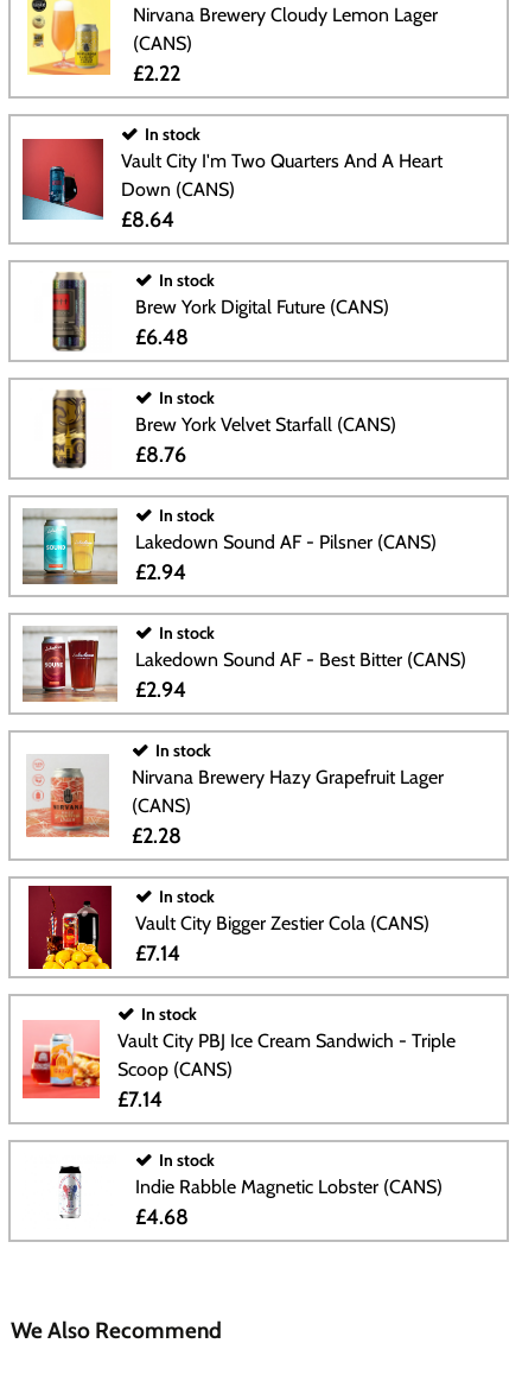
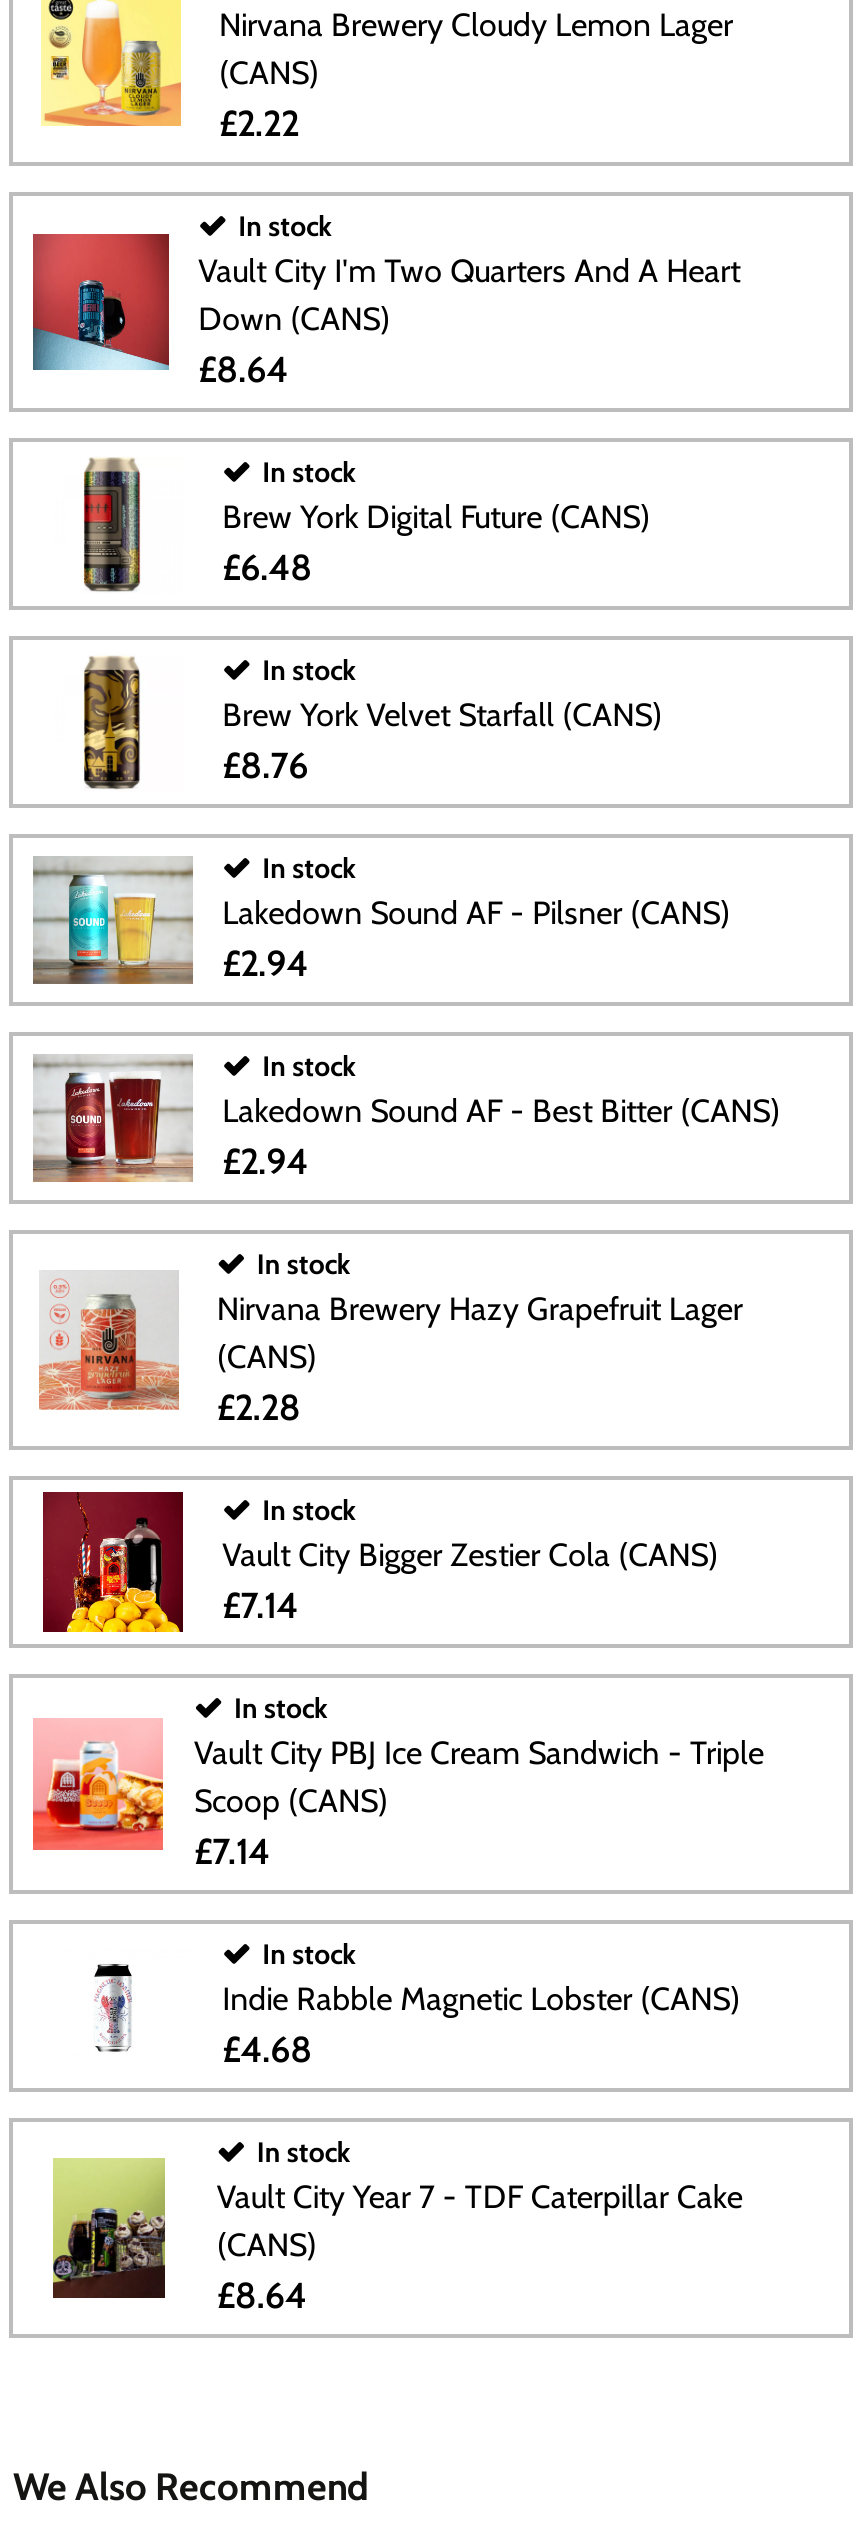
none -> [51,2134,743,2318] [image] | In stock | Vault City Year 7 - TDF Caterpillar Cake | (CANS) | £8.64

